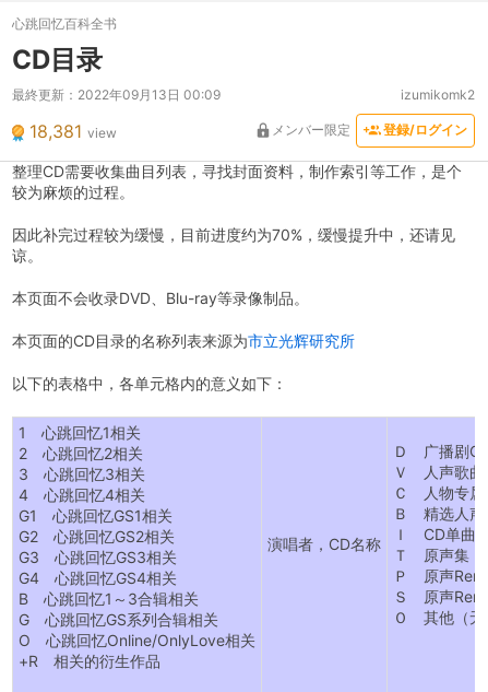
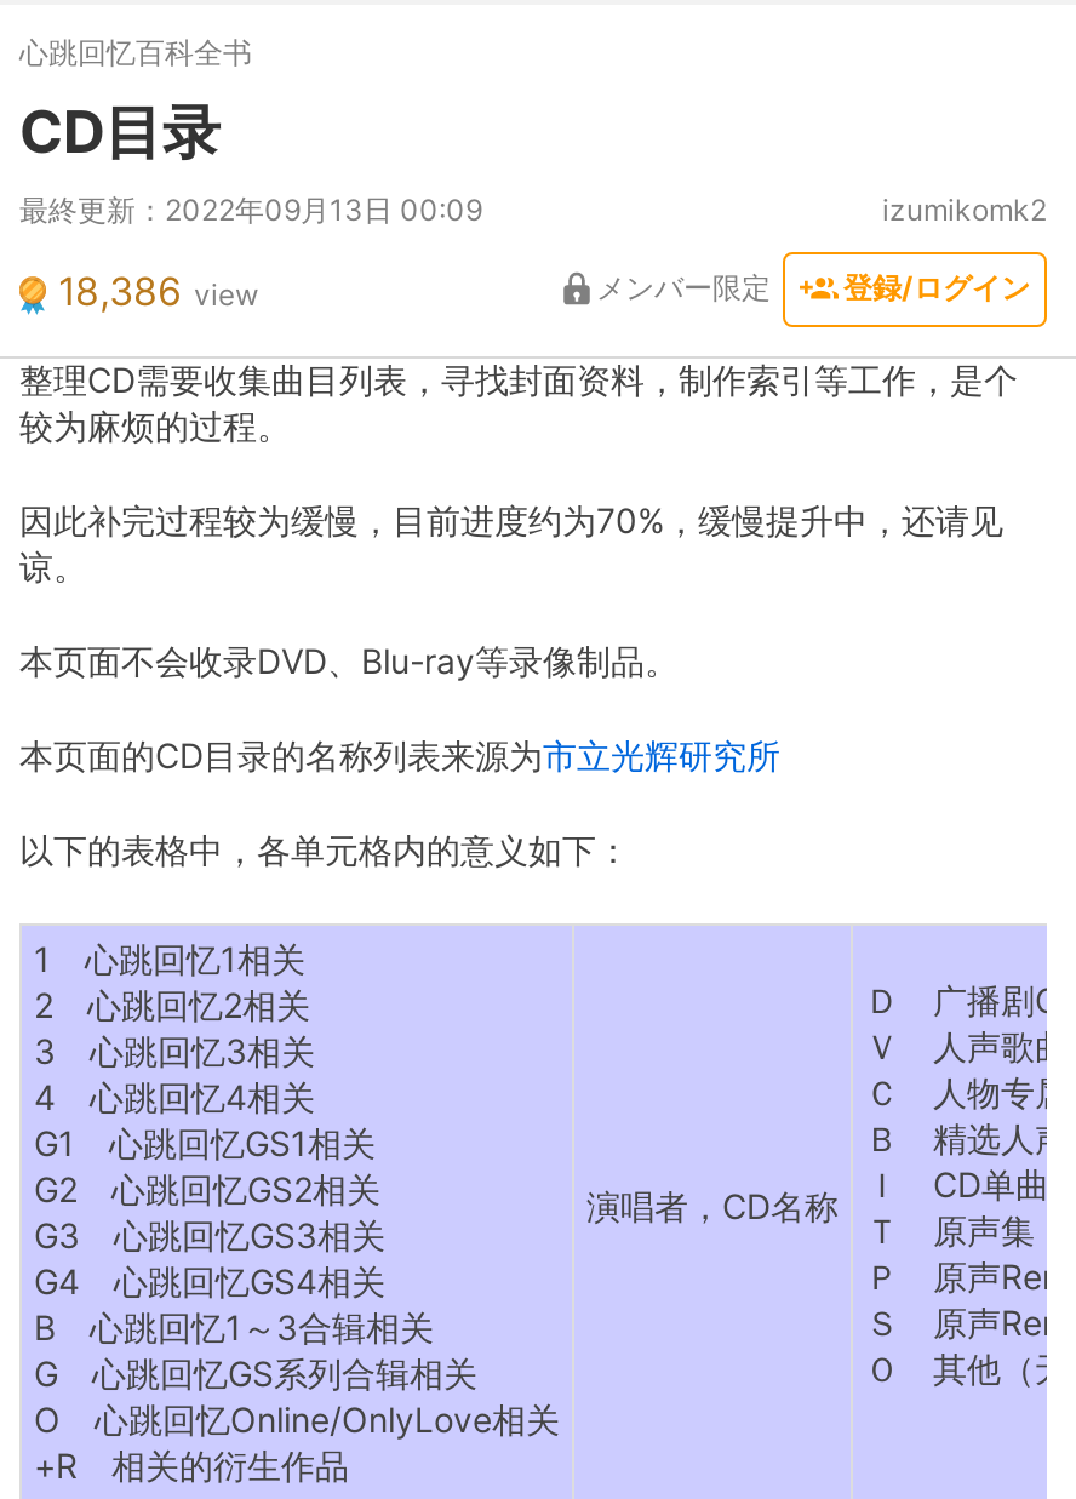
[29,120,117,142] 18,381 view -> [58,265,259,314] 18,386 view

